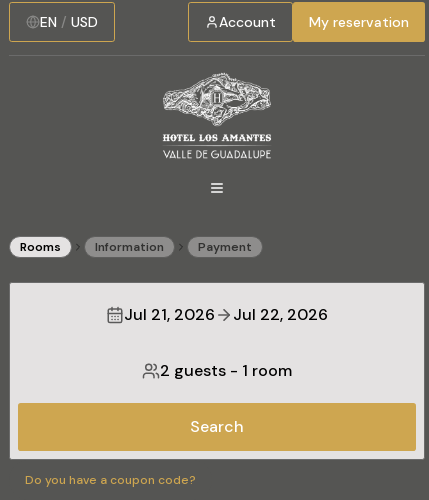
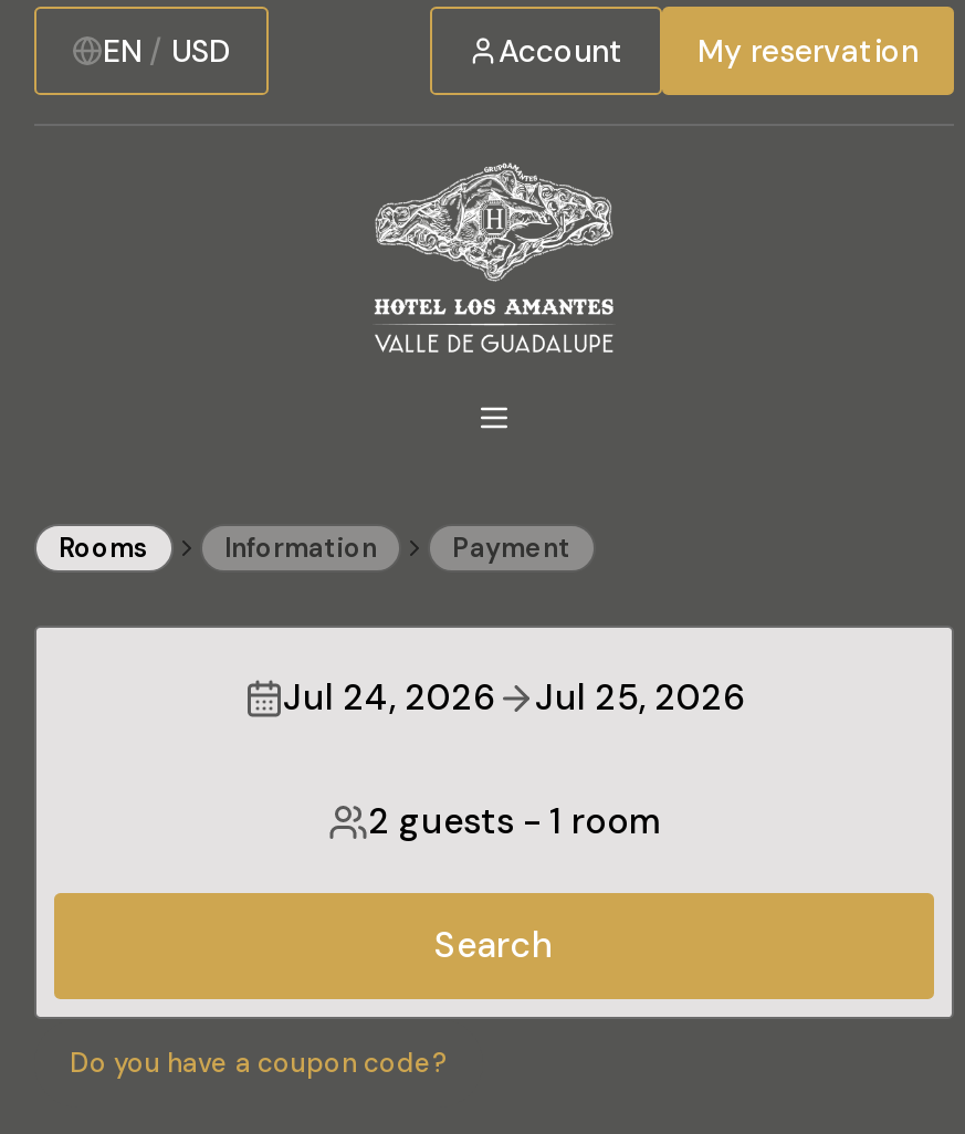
[124,304,215,325] Jul 21, 2026 -> [283,674,495,721] Jul 24, 2026
[233,304,328,325] Jul 22, 2026 -> [535,674,745,721] Jul 25, 2026

